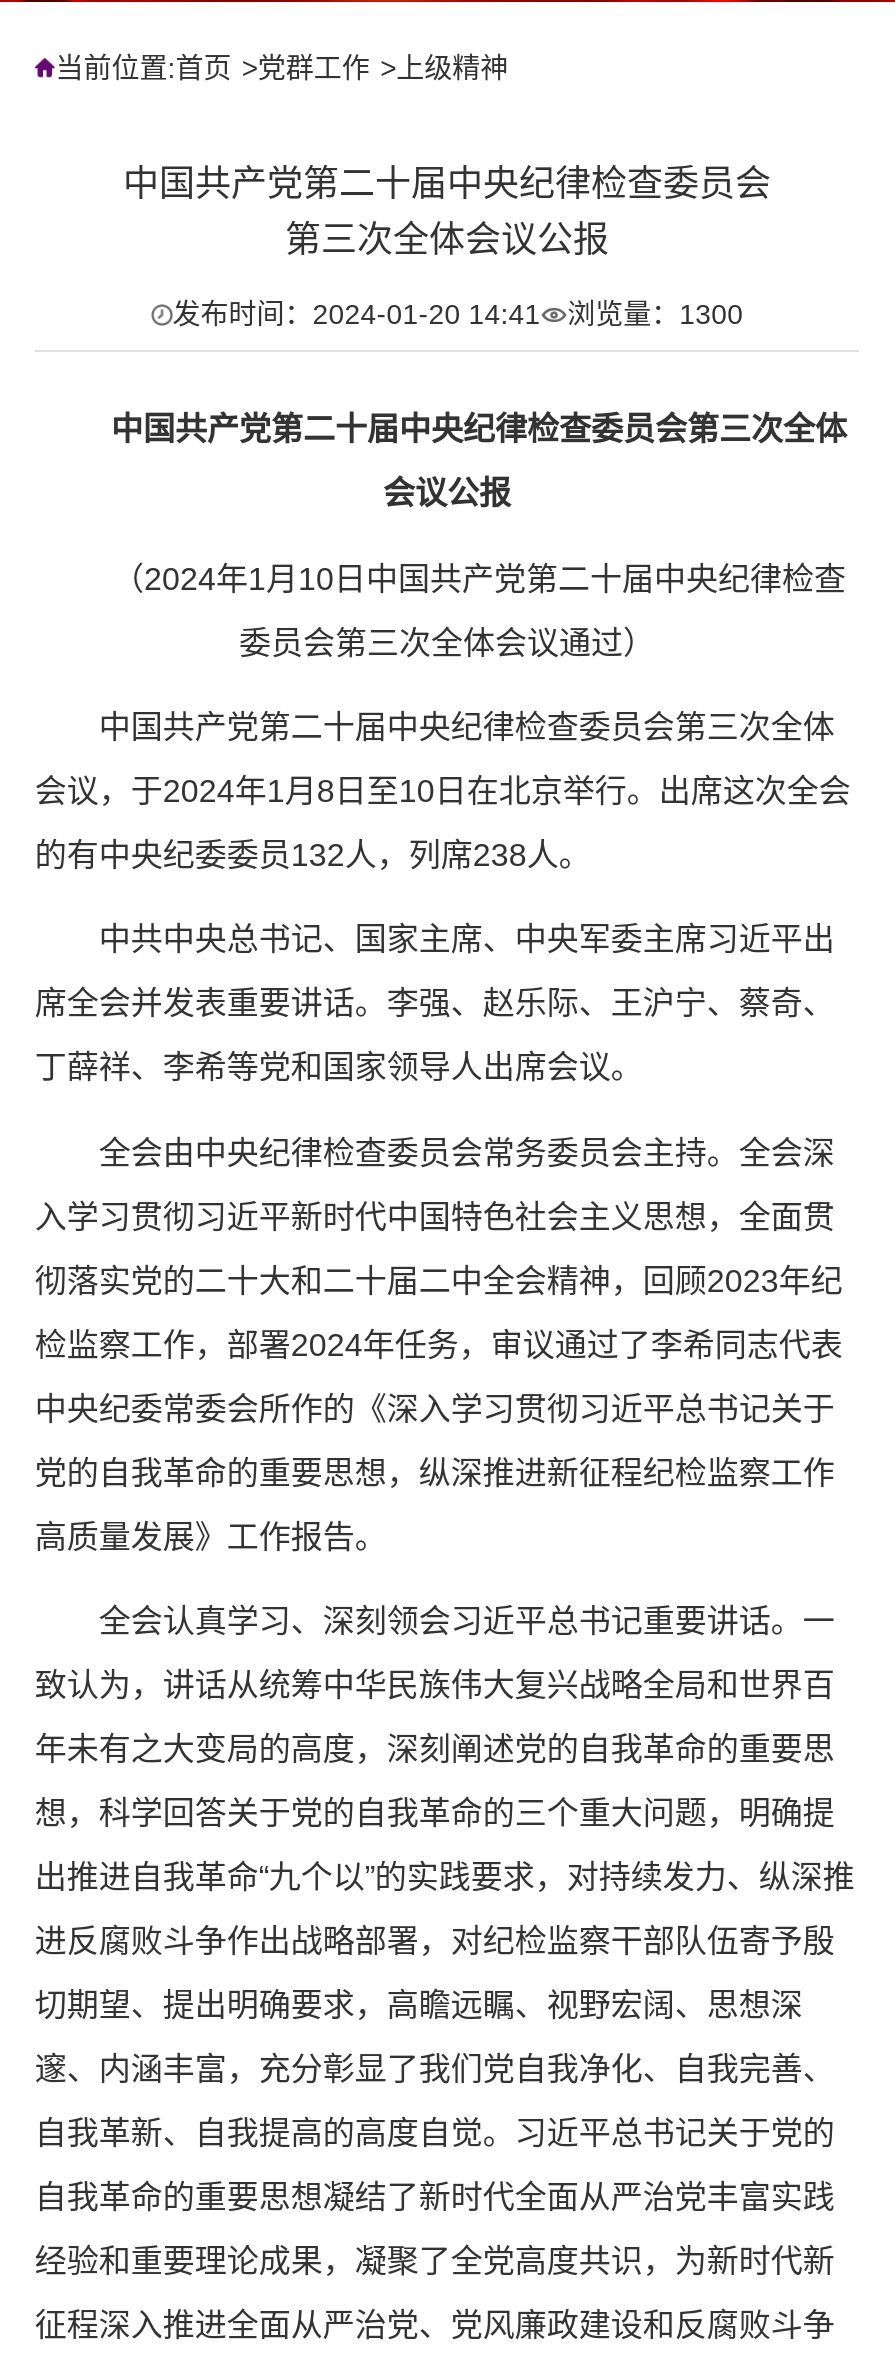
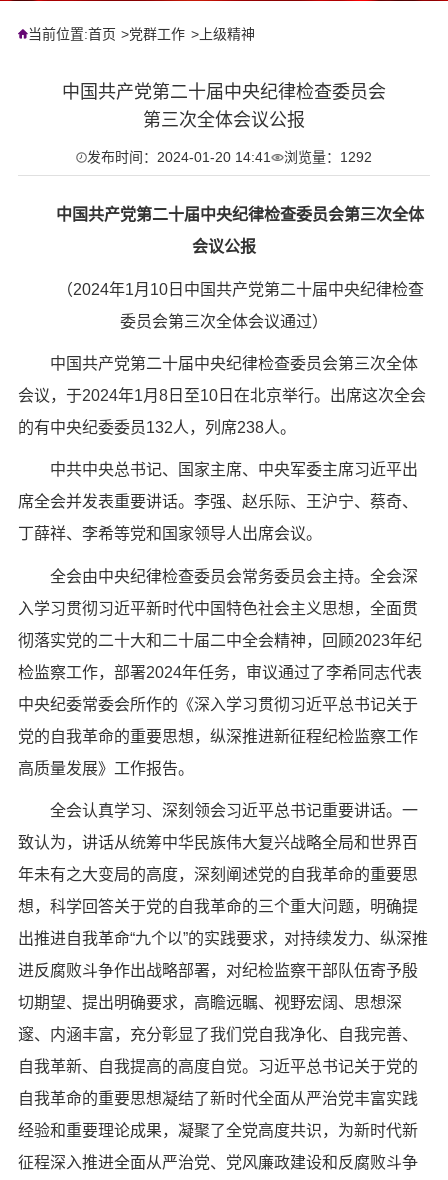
[172,299,743,331] 发布时间：2024-01-20 14:41 浏览量：1300 -> [87,149,372,165] 发布时间：2024-01-20 14:41 浏览量：1292

